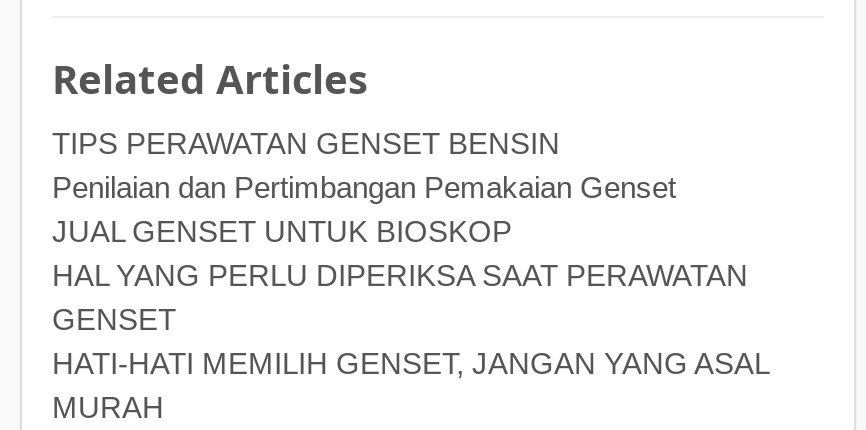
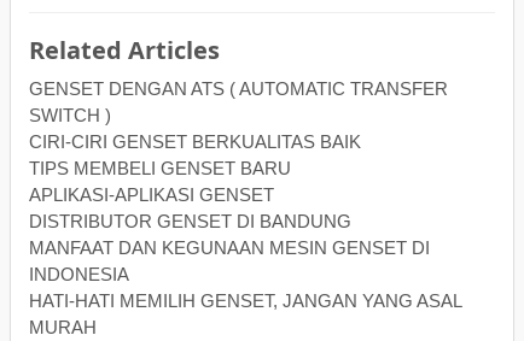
[52,125,748,335] TIPS PERAWATAN GENSET BENSIN | Penilaian dan Pertimbangan Pemakaian Genset | JUAL GENSET UNTUK BIOSKOP | HAL YANG PERLU DIPERIKSA SAAT PERAWATAN | GENSET -> [29,78,448,284] GENSET DENGAN ATS ( AUTOMATIC TRANSFER | SWITCH ) | CIRI-CIRI GENSET BERKUALITAS BAIK | TIPS MEMBELI GENSET BARU | APLIKASI-APLIKASI GENSET | DISTRIBUTOR GENSET DI BANDUNG | MANFAAT DAN KEGUNAAN MESIN GENSET DI | INDONESIA

